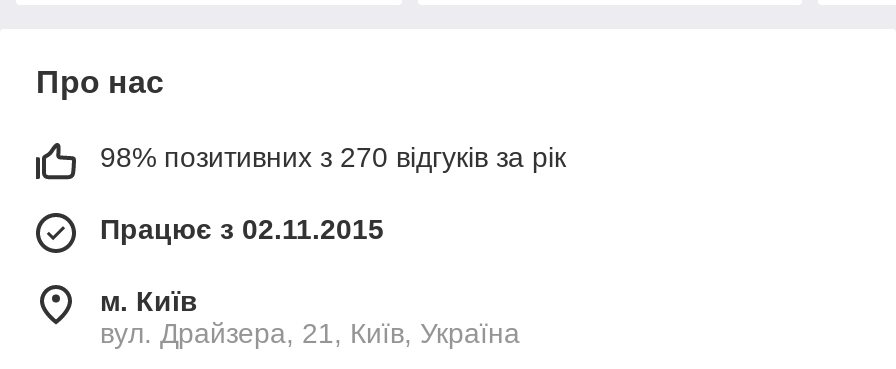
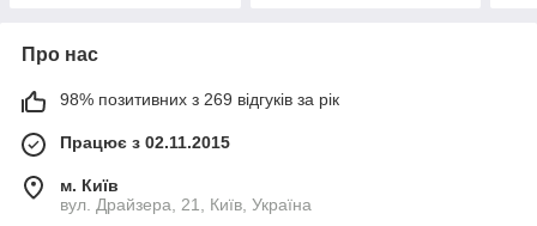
[100,141,566,173] 98% позитивних з 270 відгуків за рік -> [60,90,339,109] 98% позитивних з 269 відгуків за рік

